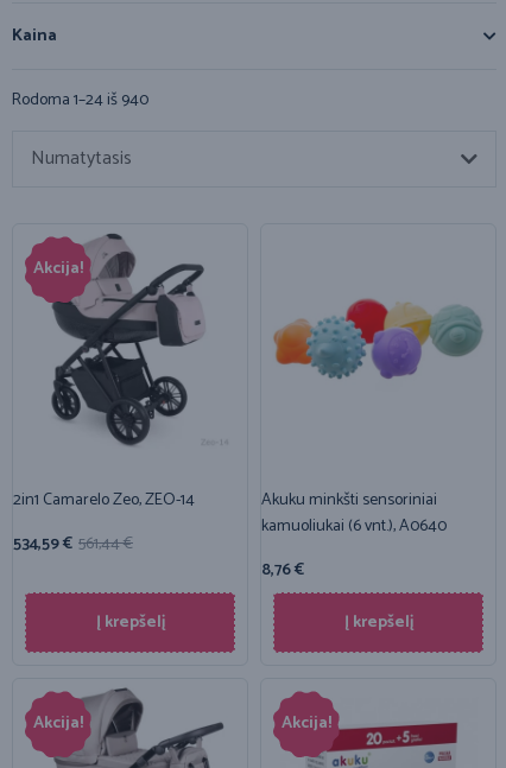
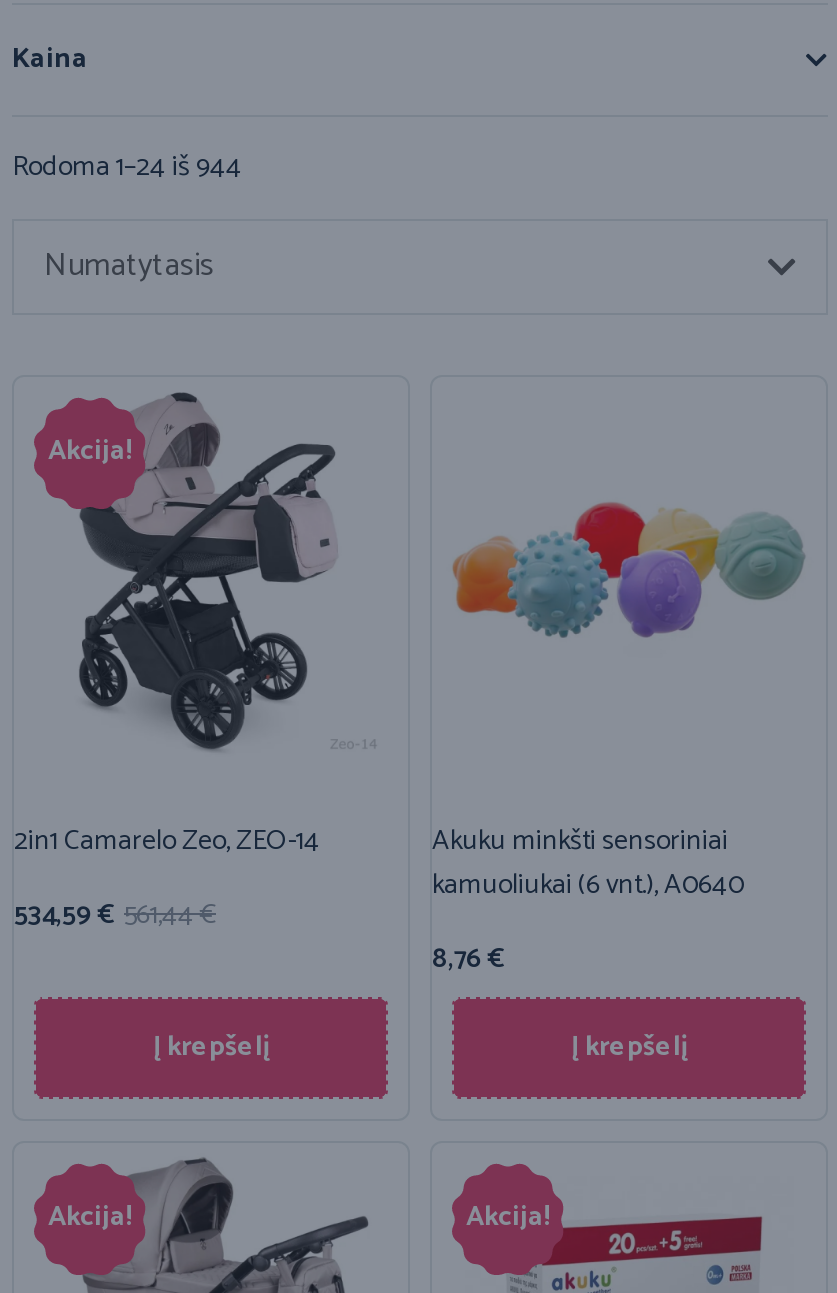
[12,87,148,114] Rodoma 1–24 iš 940 -> [12,146,242,192] Rodoma 1–24 iš 944

